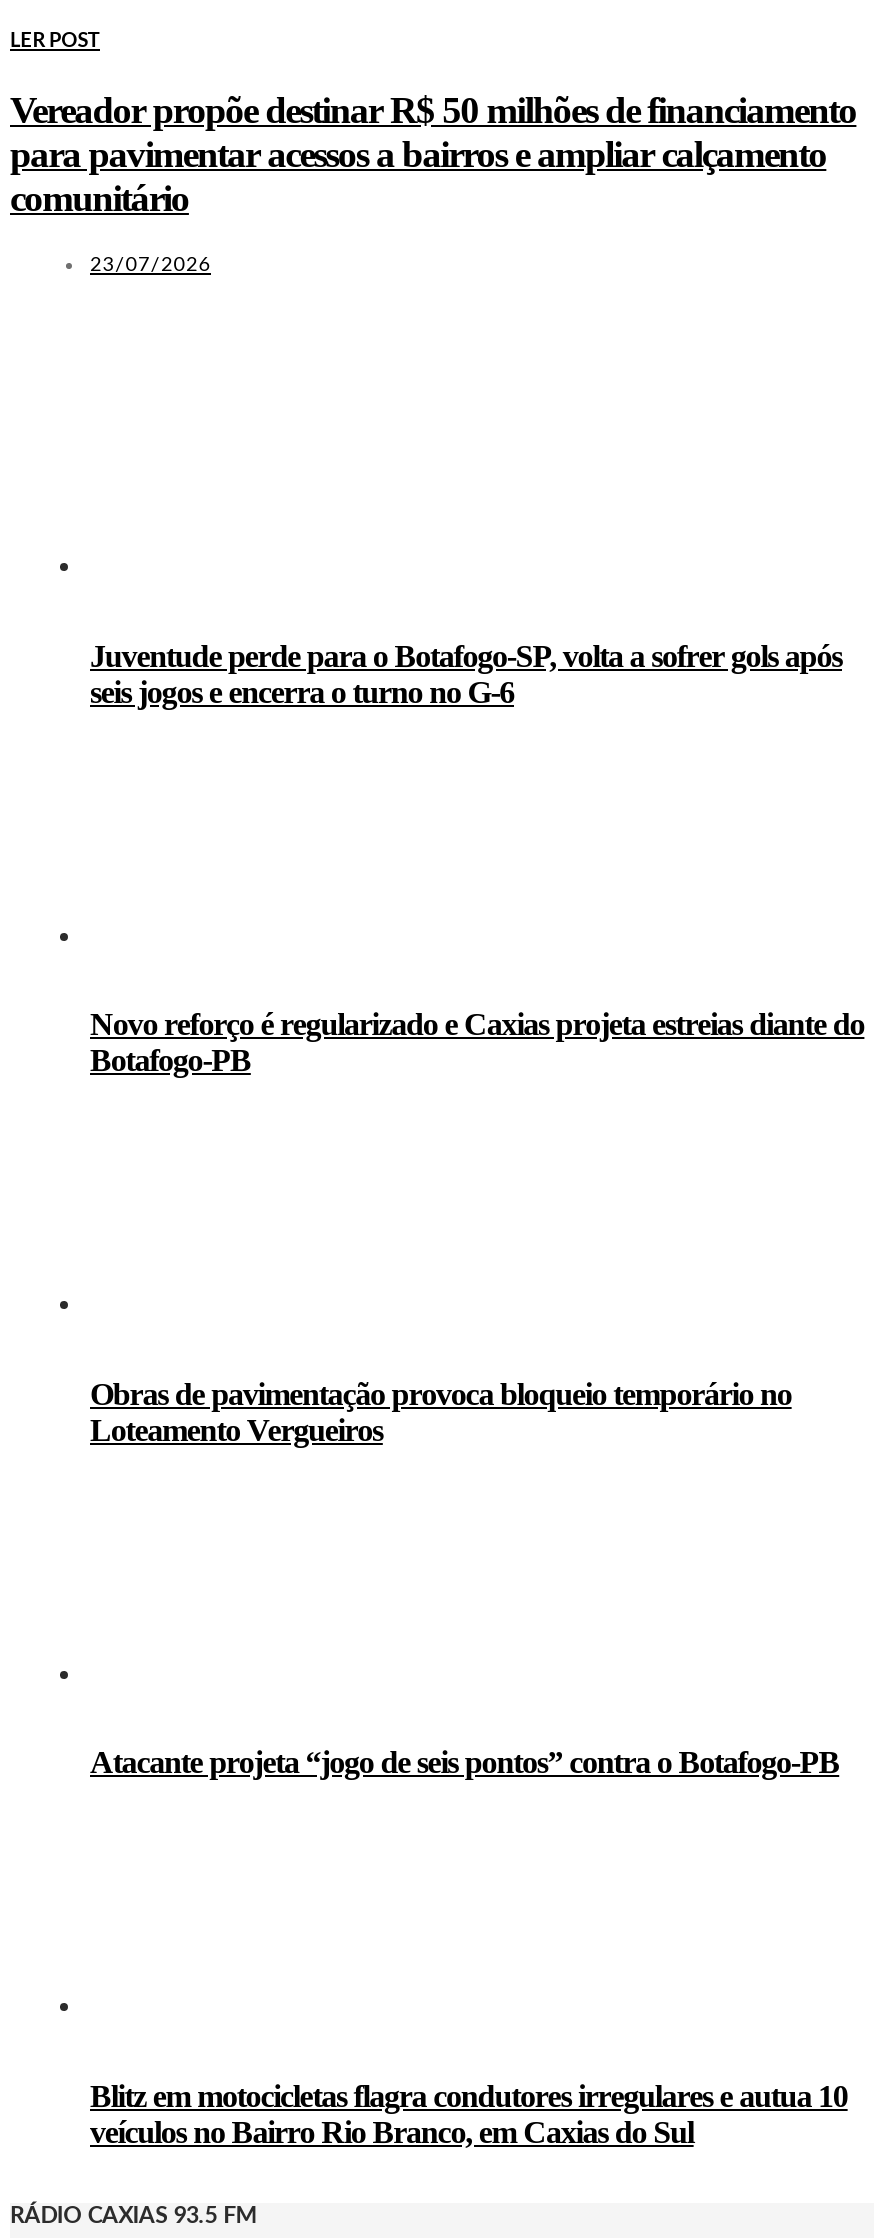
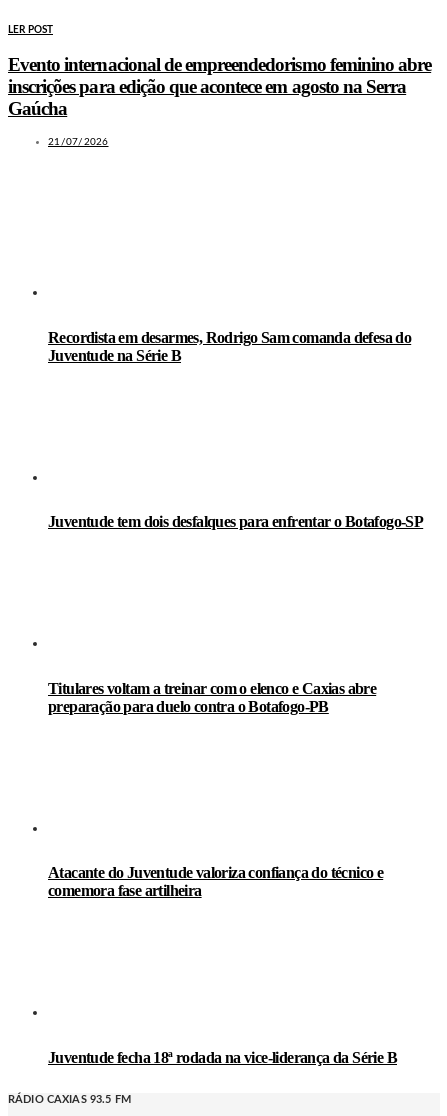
[10,89,856,219] Vereador propõe destinar R$ 50 milhões de financiamento | para pavimentar acessos a bairros e ampliar calçamento | comunitário -> [8,54,431,119] Evento internacional de empreendedorismo feminino abre | inscrições para edição que acontece em agosto na Serra | Gaúcha
[90,255,211,275] 23/07/2026 -> [48,137,108,147] 21/07/2026
[90,639,842,709] Juventude perde para o Botafogo-SP, volta a sofrer gols após | seis jogos e encerra o turno no G-6 -> [48,329,411,364] Recordista em desarmes, Rodrigo Sam comanda defesa do | Juventude na Série B
[90,1008,864,1078] Novo reforço é regularizado e Caxias projeta estreias diante do | Botafogo-PB -> [48,513,423,530] Juventude tem dois desfalques para enfrentar o Botafogo-SP
[90,1377,792,1447] Obras de pavimentação provoca bloqueio temporário no | Loteamento Vergueiros -> [48,680,376,715] Titulares voltam a treinar com o elenco e Caxias abre | preparação para duelo contra o Botafogo-PB
[90,1746,839,1780] Atacante projeta “jogo de seis pontos” contra o Botafogo-PB -> [48,864,383,899] Atacante do Juventude valoriza confiança do técnico e | comemora fase artilheira
[90,2078,848,2148] Blitz em motocicletas flagra condutores irregulares e autua 10 | veículos no Bairro Rio Branco, em Caxias do Sul -> [48,1049,397,1066] Juventude fecha 18ª rodada na vice-liderança da Série B

